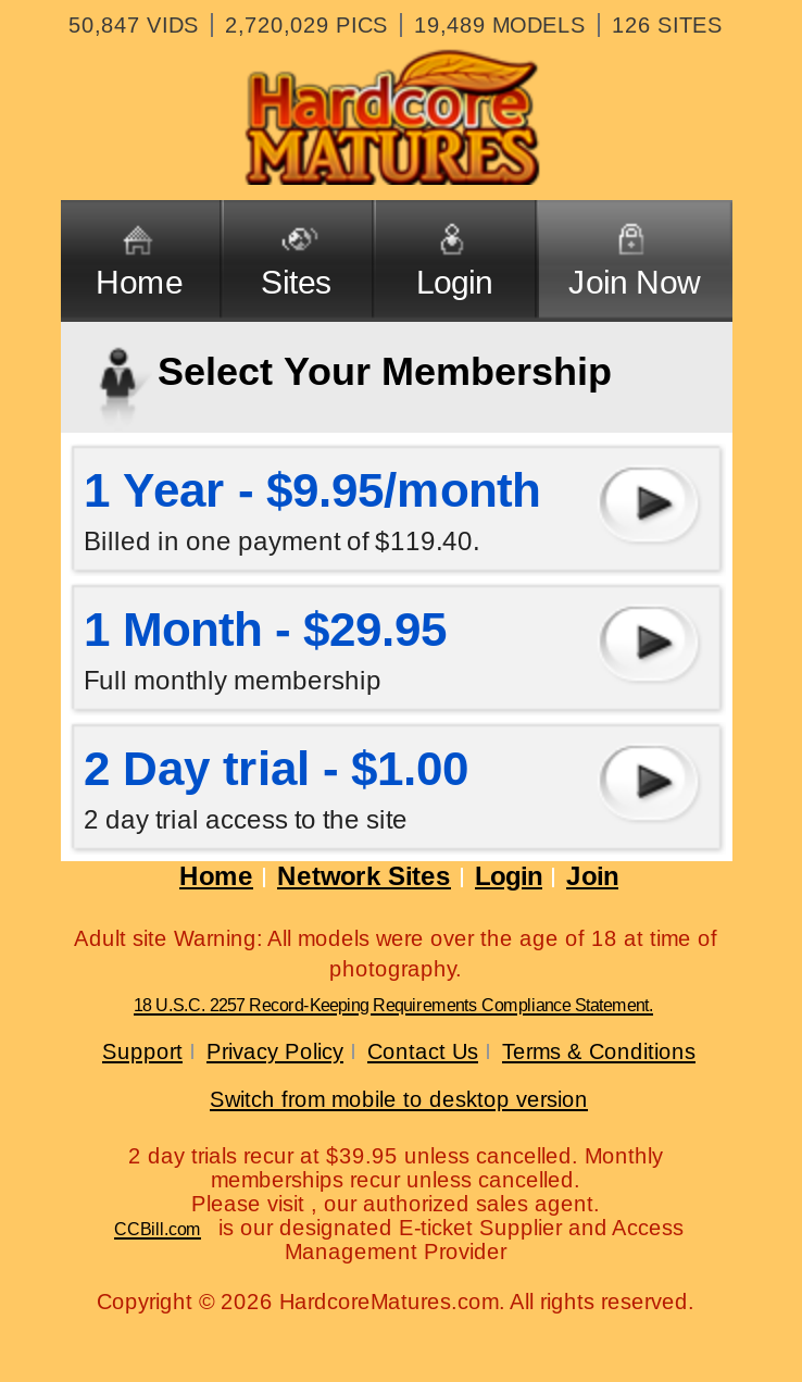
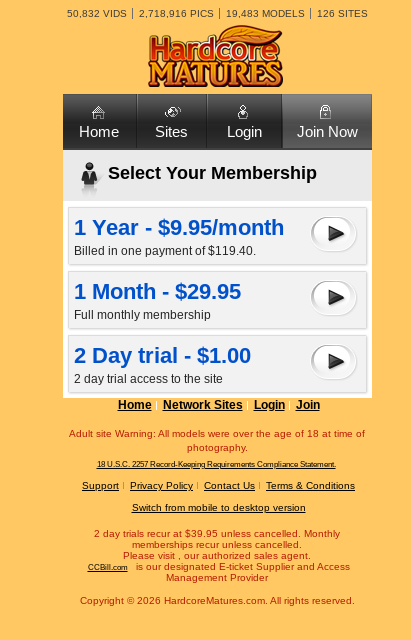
[68,13,199,37] 50,847 VIDS -> [66,8,126,19] 50,832 VIDS
[225,13,388,37] 2,720,029 PICS -> [138,8,213,19] 2,718,916 PICS
[414,13,586,37] 19,489 MODELS -> [225,8,304,19] 19,483 MODELS

